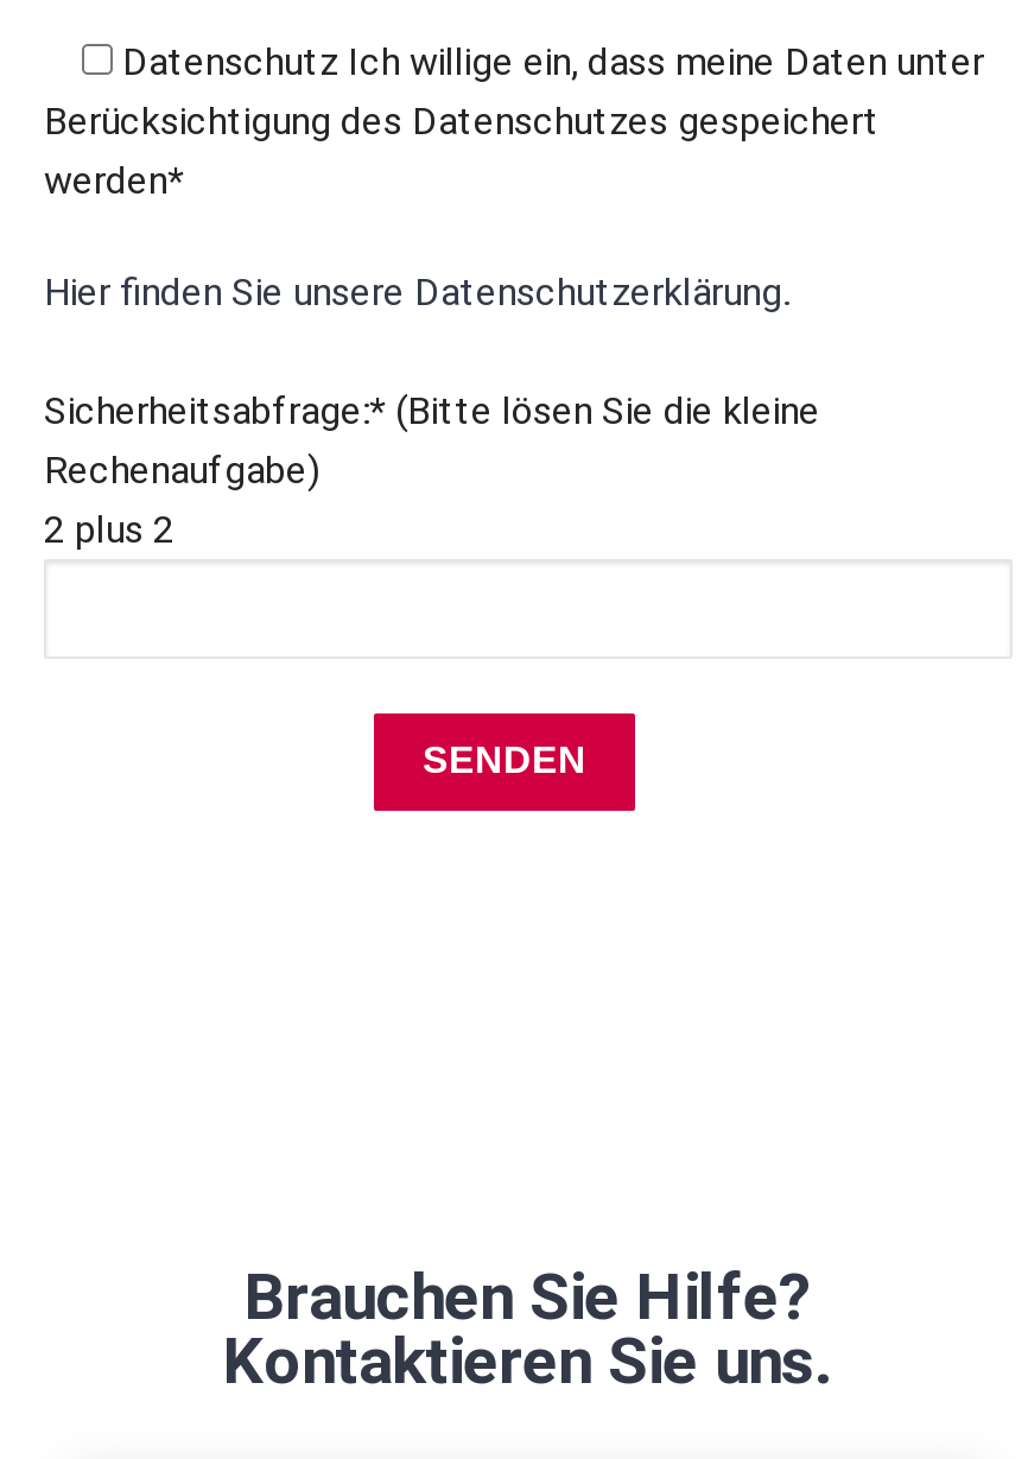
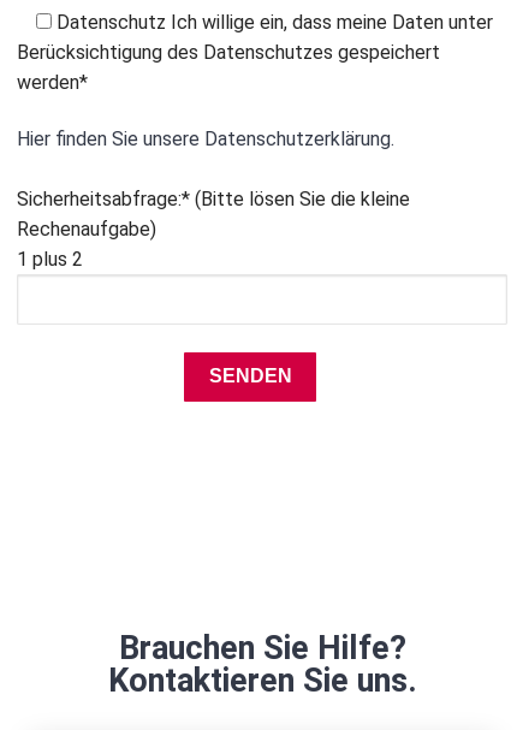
[44,508,174,553] 2 plus 2 -> [17,248,83,271] 1 plus 2

